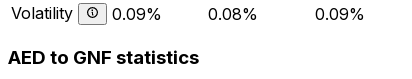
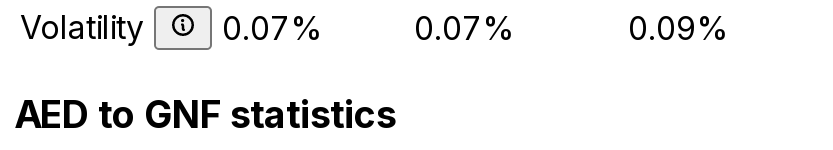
[11,3,162,24] Volatility 0.09% -> [20,6,322,47] Volatility 0.07%
[208,4,258,24] 0.08% -> [414,7,514,47] 0.07%

